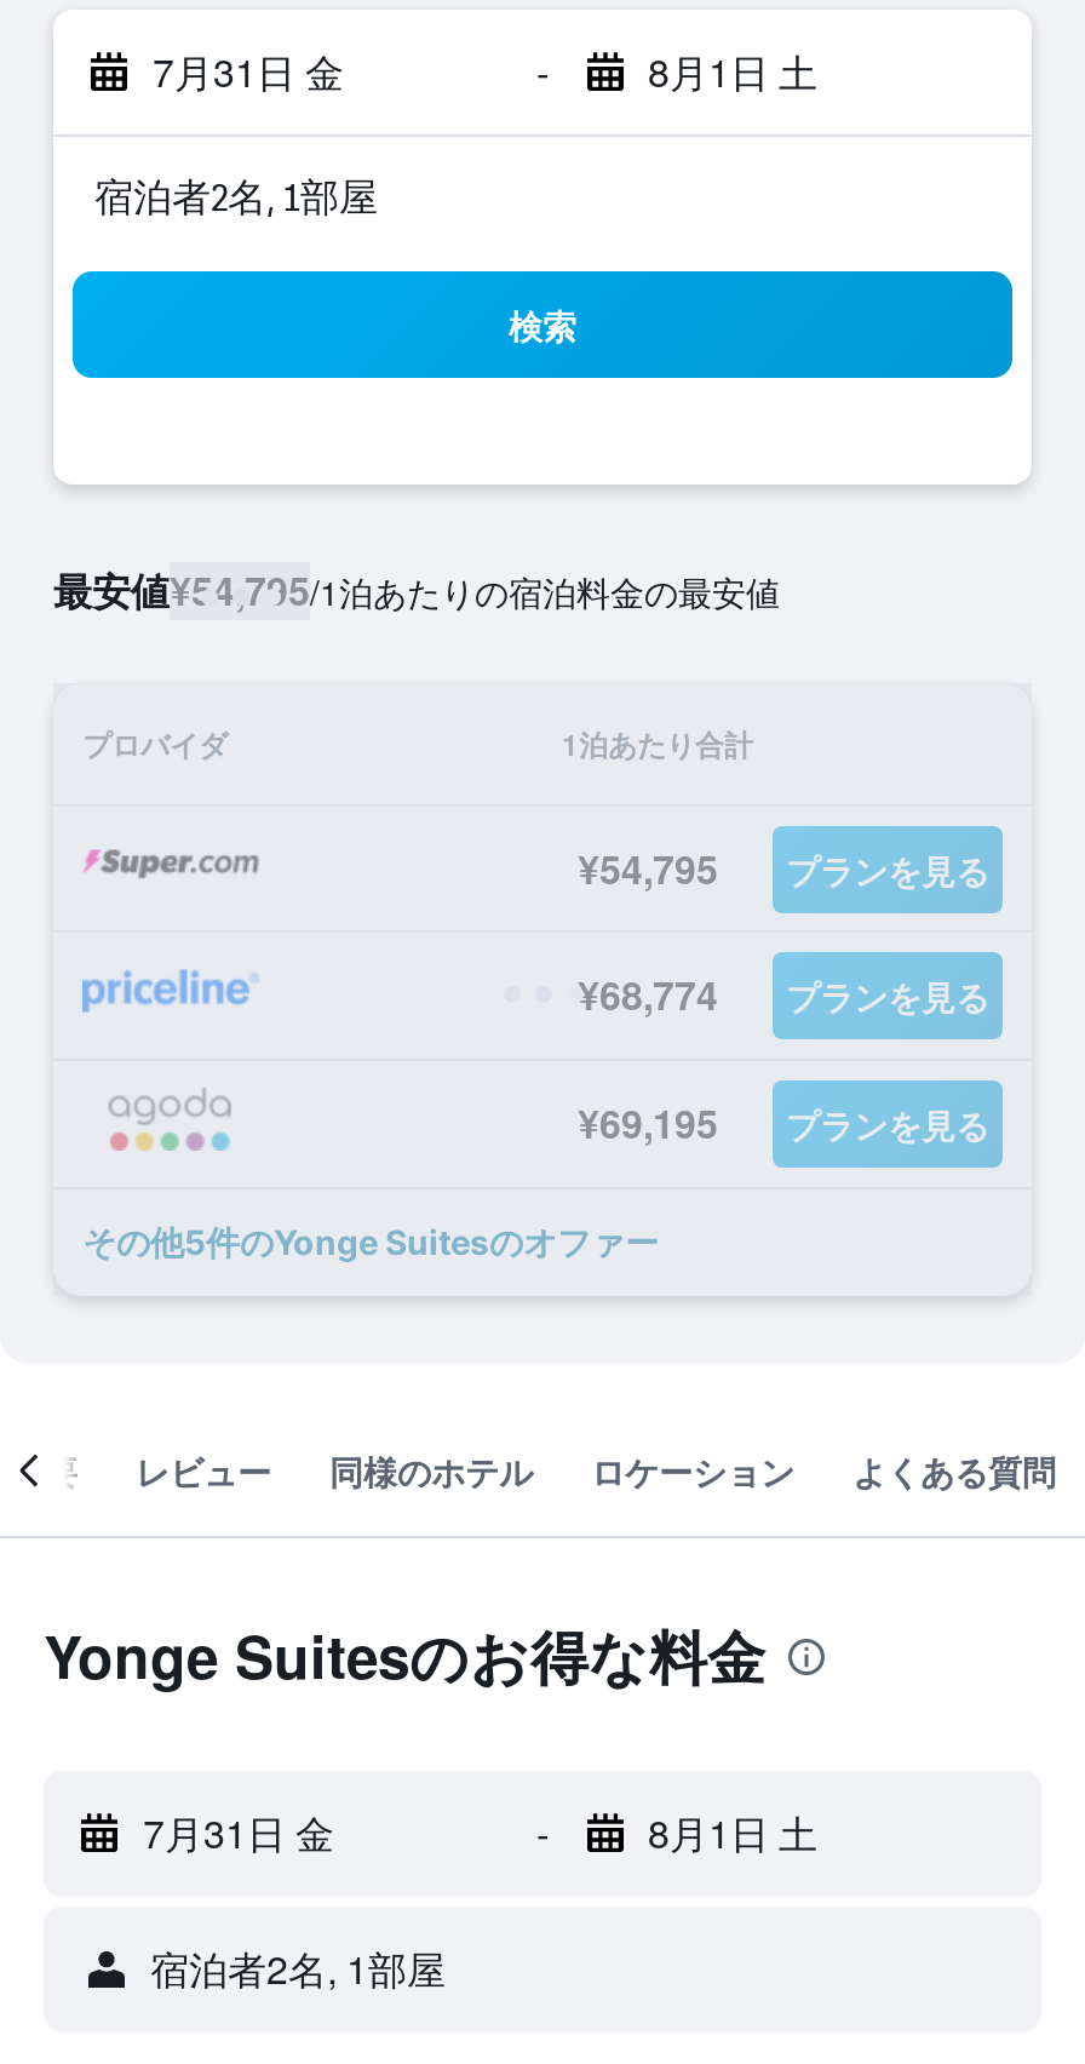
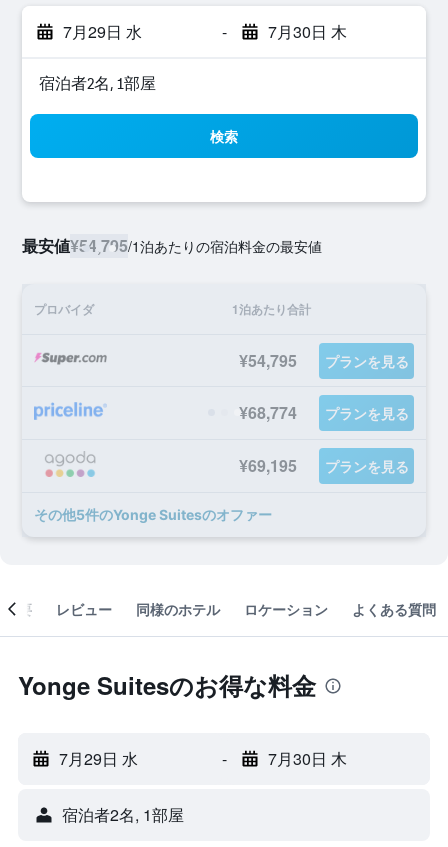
[153,44,344,99] 7月31日 金 -> [63,20,142,43] 7月29日 水
[648,44,817,99] 8月1日 土 -> [267,20,346,43] 7月30日 木
[143,1805,334,1861] 7月31日 金 -> [59,747,138,770] 7月29日 水
[648,1805,817,1861] 8月1日 土 -> [267,747,346,770] 7月30日 木

